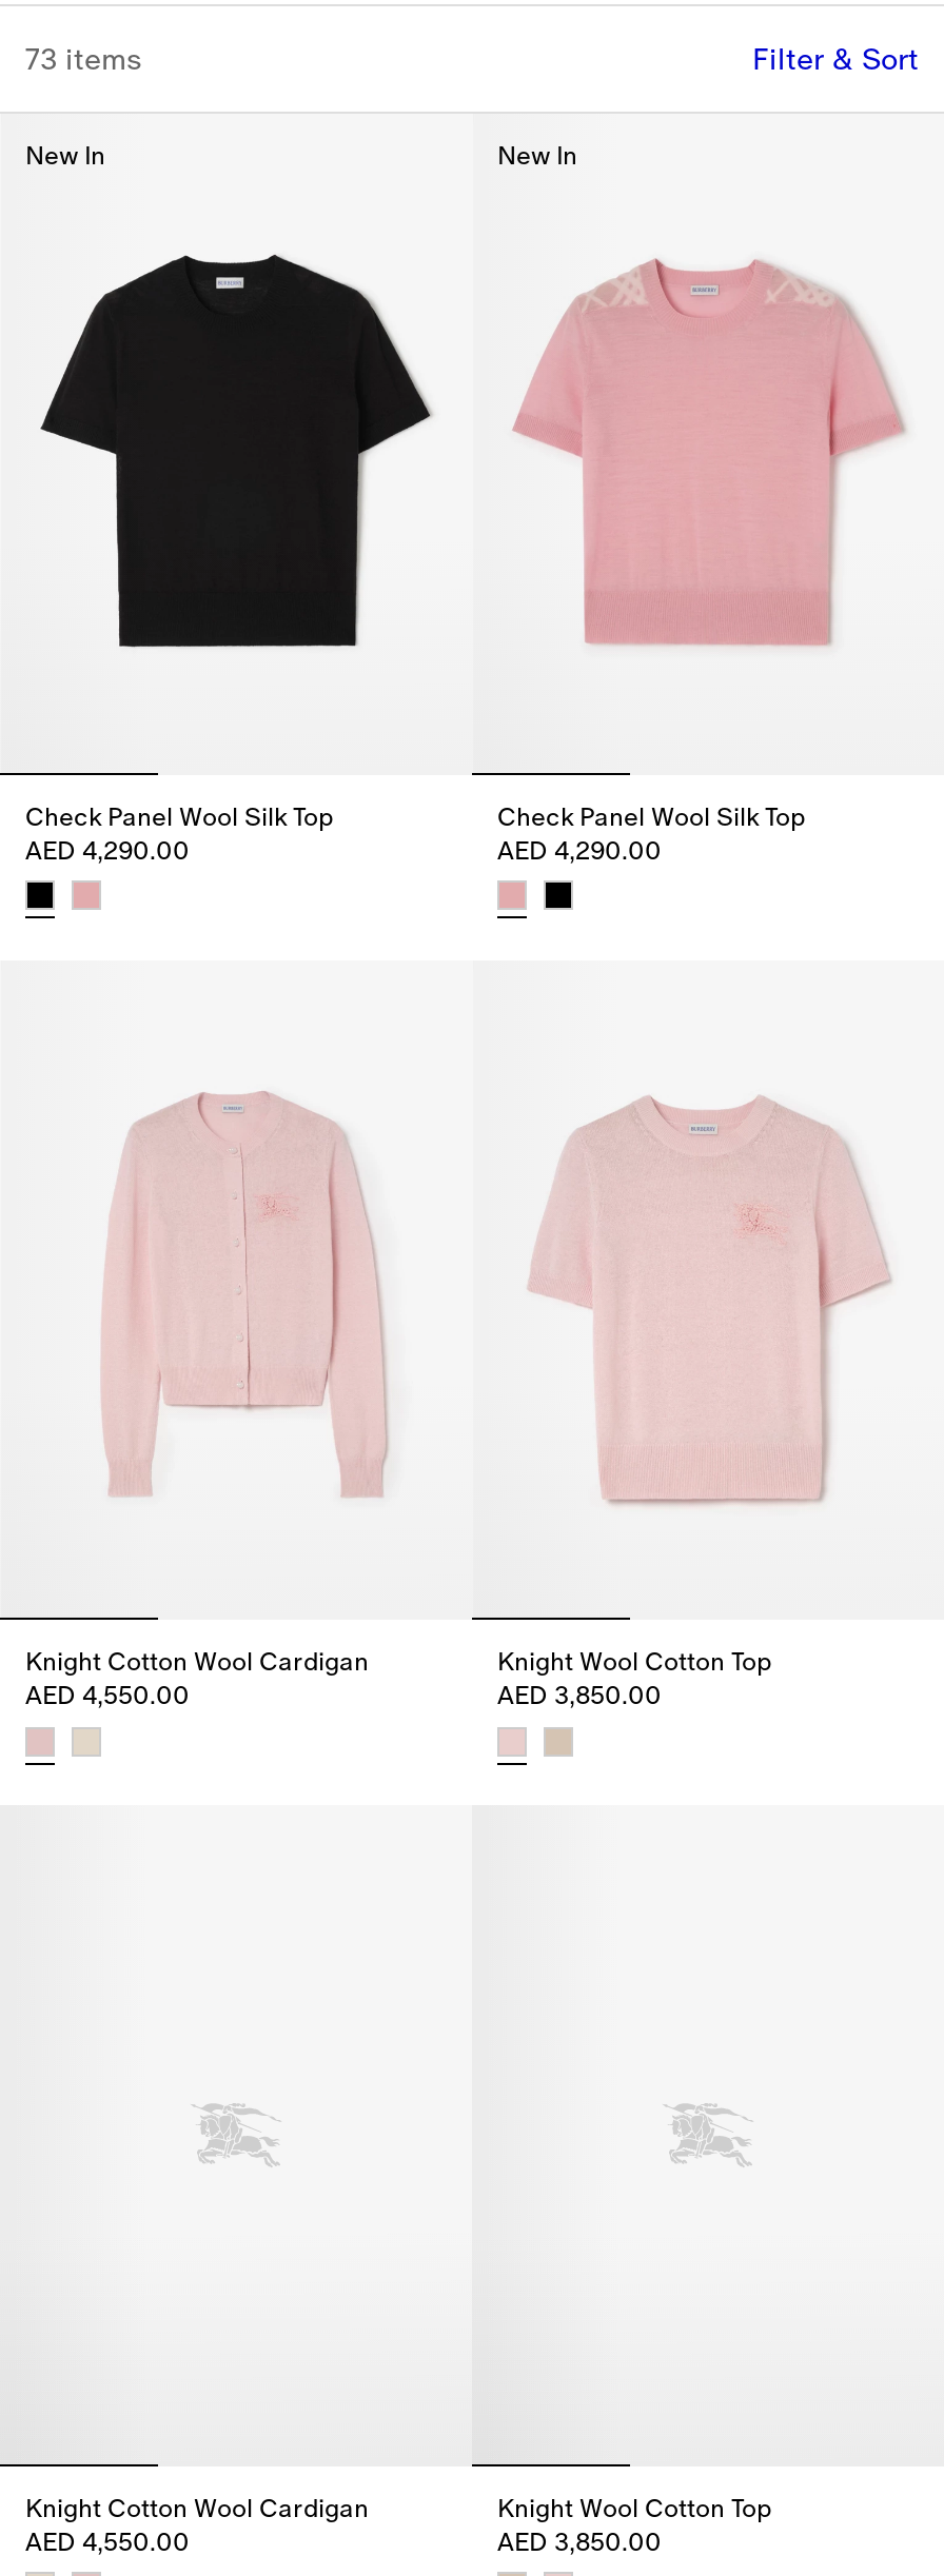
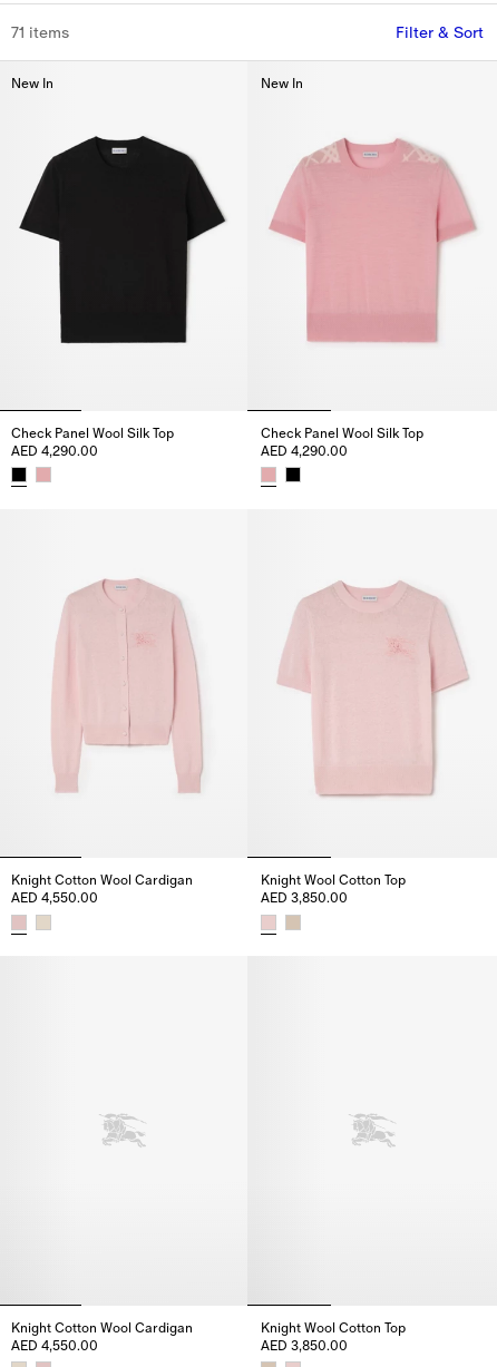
[25,38,141,80] 73 items -> [11,21,69,43] 71 items

